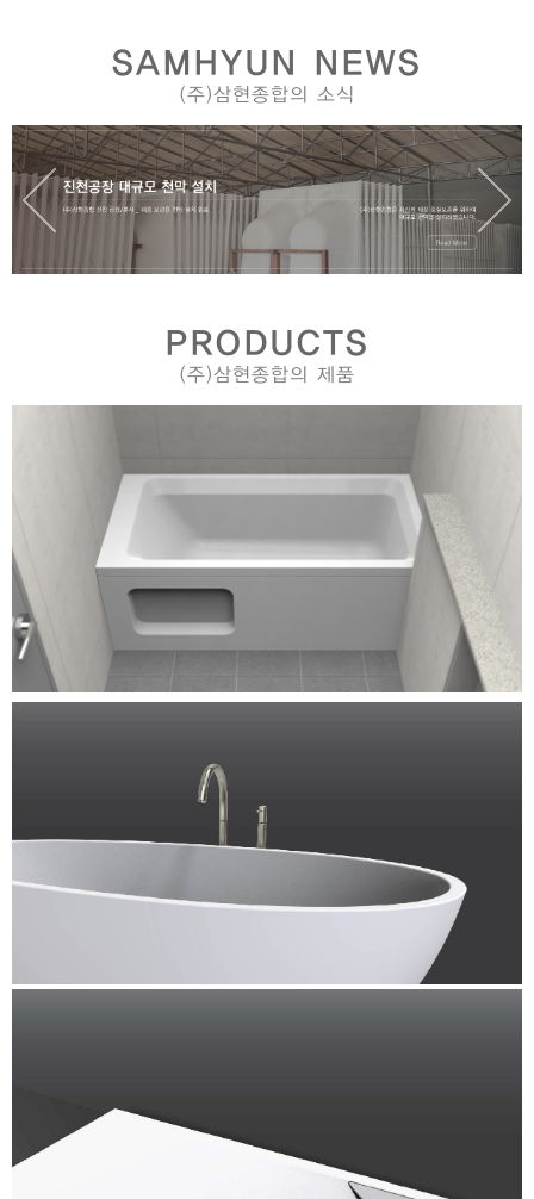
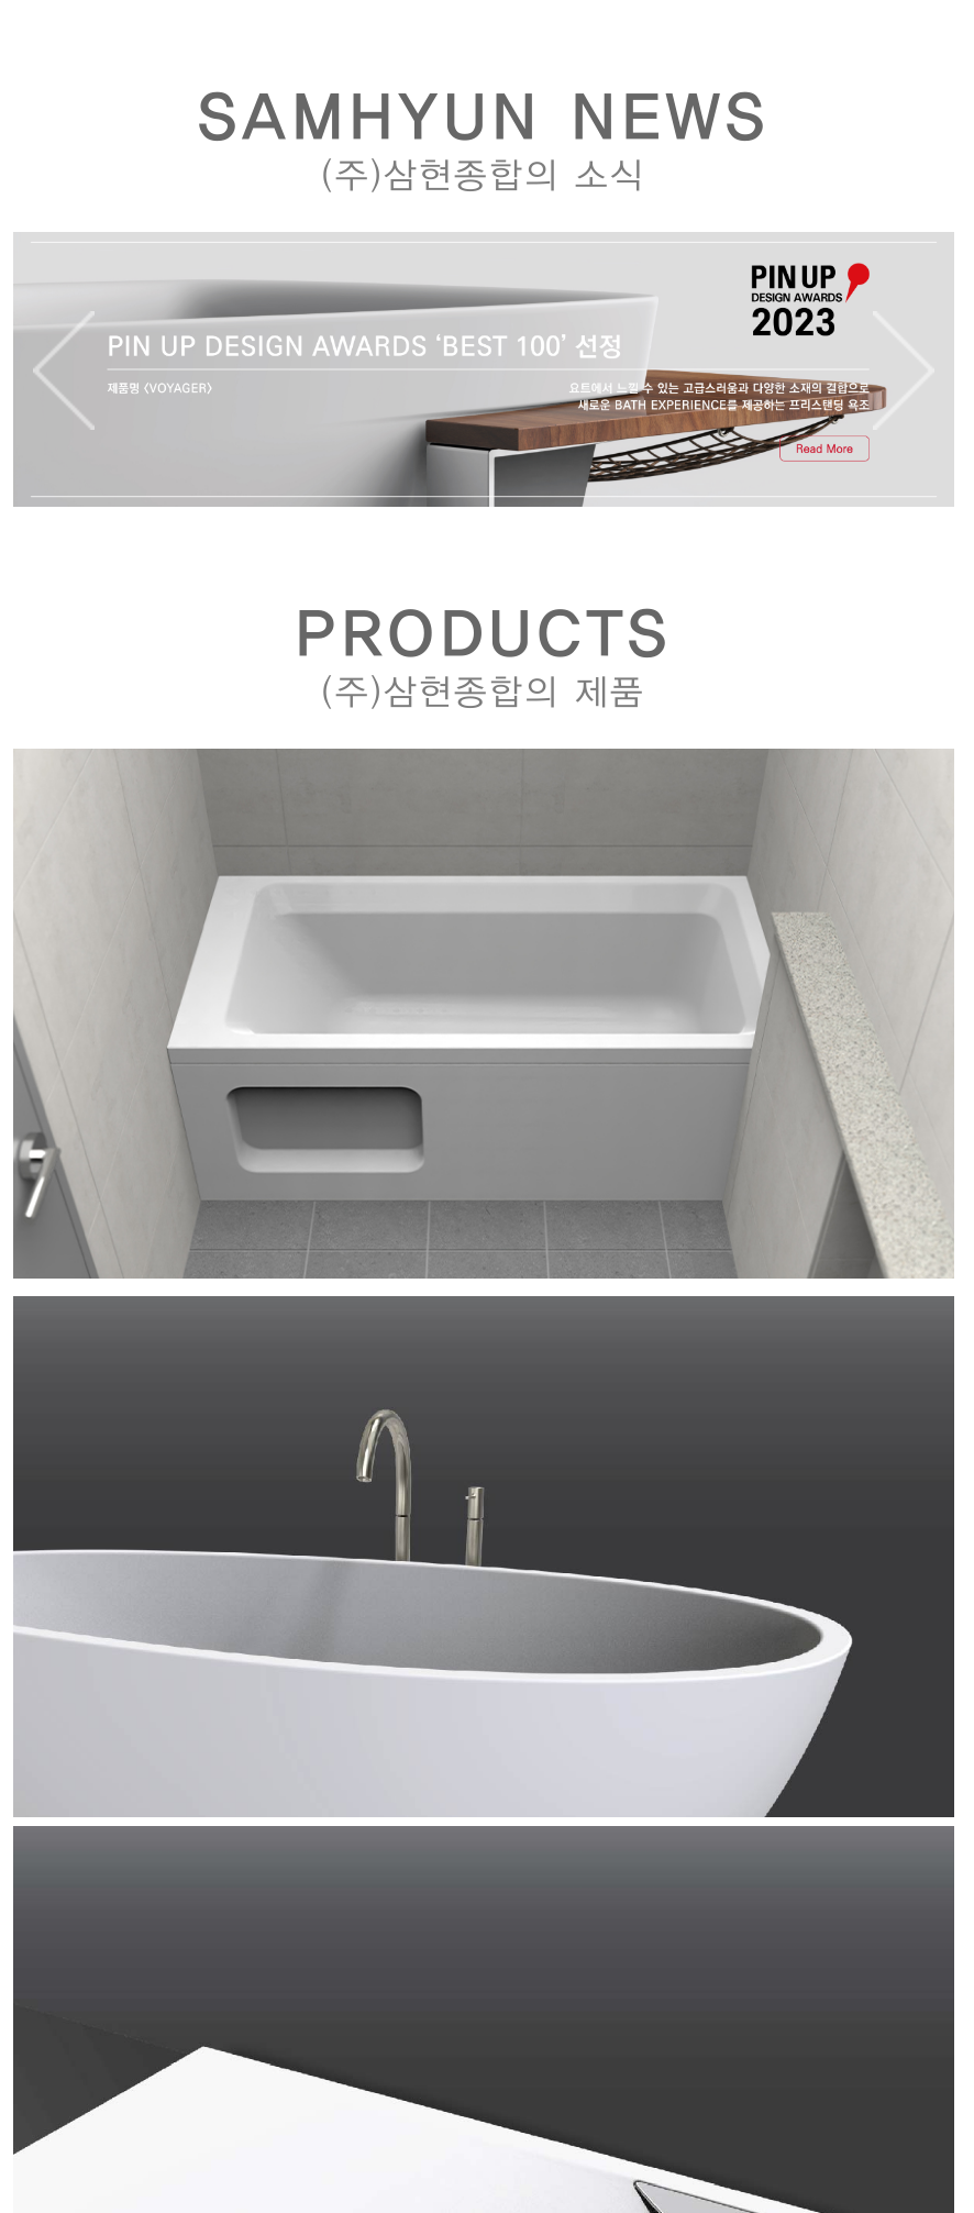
[11,124,523,275] [image] -> [13,232,954,507] [image]

